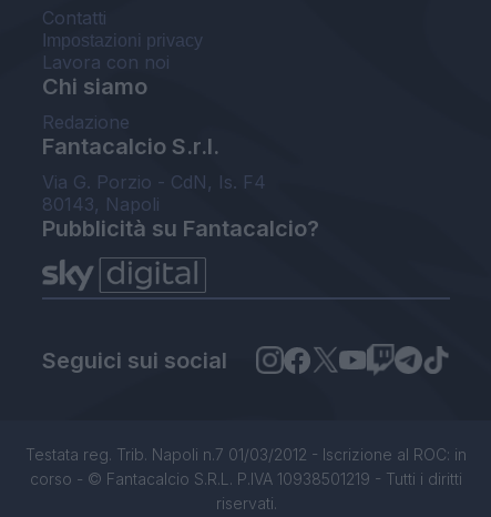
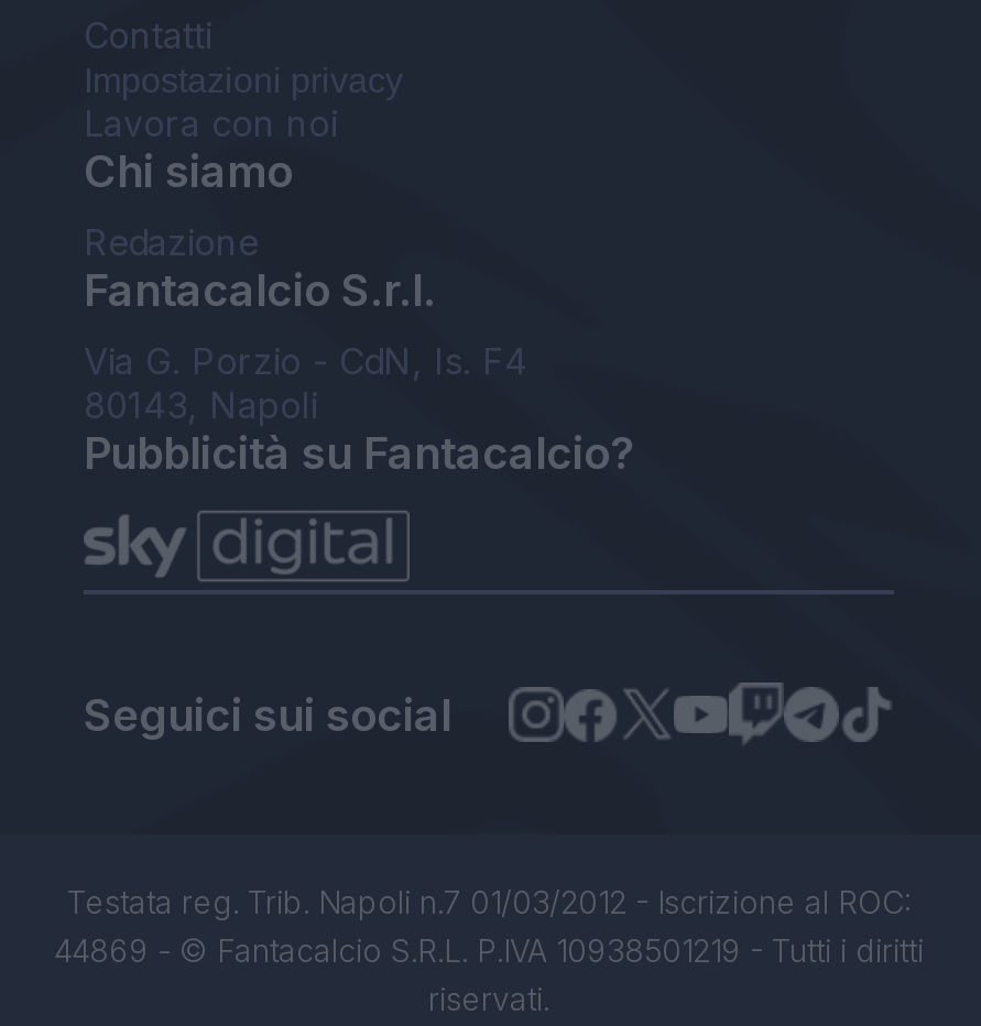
[25,445,467,488] Testata reg. Trib. Napoli n.7 01/03/2012 - Iscrizione al ROC: in | corso - © Fantacalcio S.R.L. P.IVA 10938501219 - Tutti i diritti -> [54,883,924,969] Testata reg. Trib. Napoli n.7 01/03/2012 - Iscrizione al ROC: | 44869 - © Fantacalcio S.R.L. P.IVA 10938501219 - Tutti i diritti

